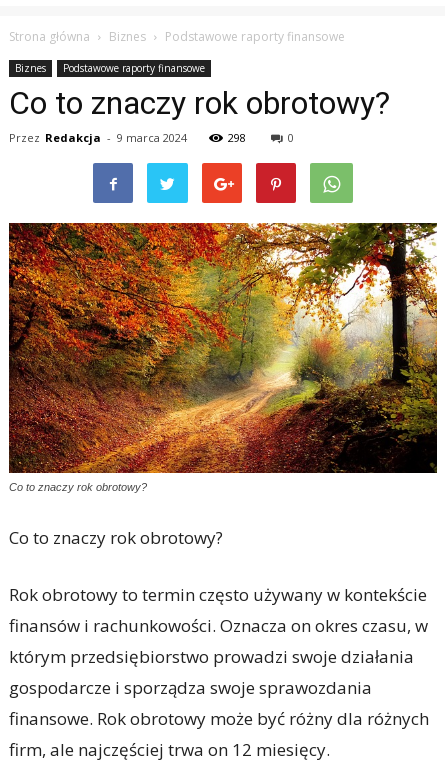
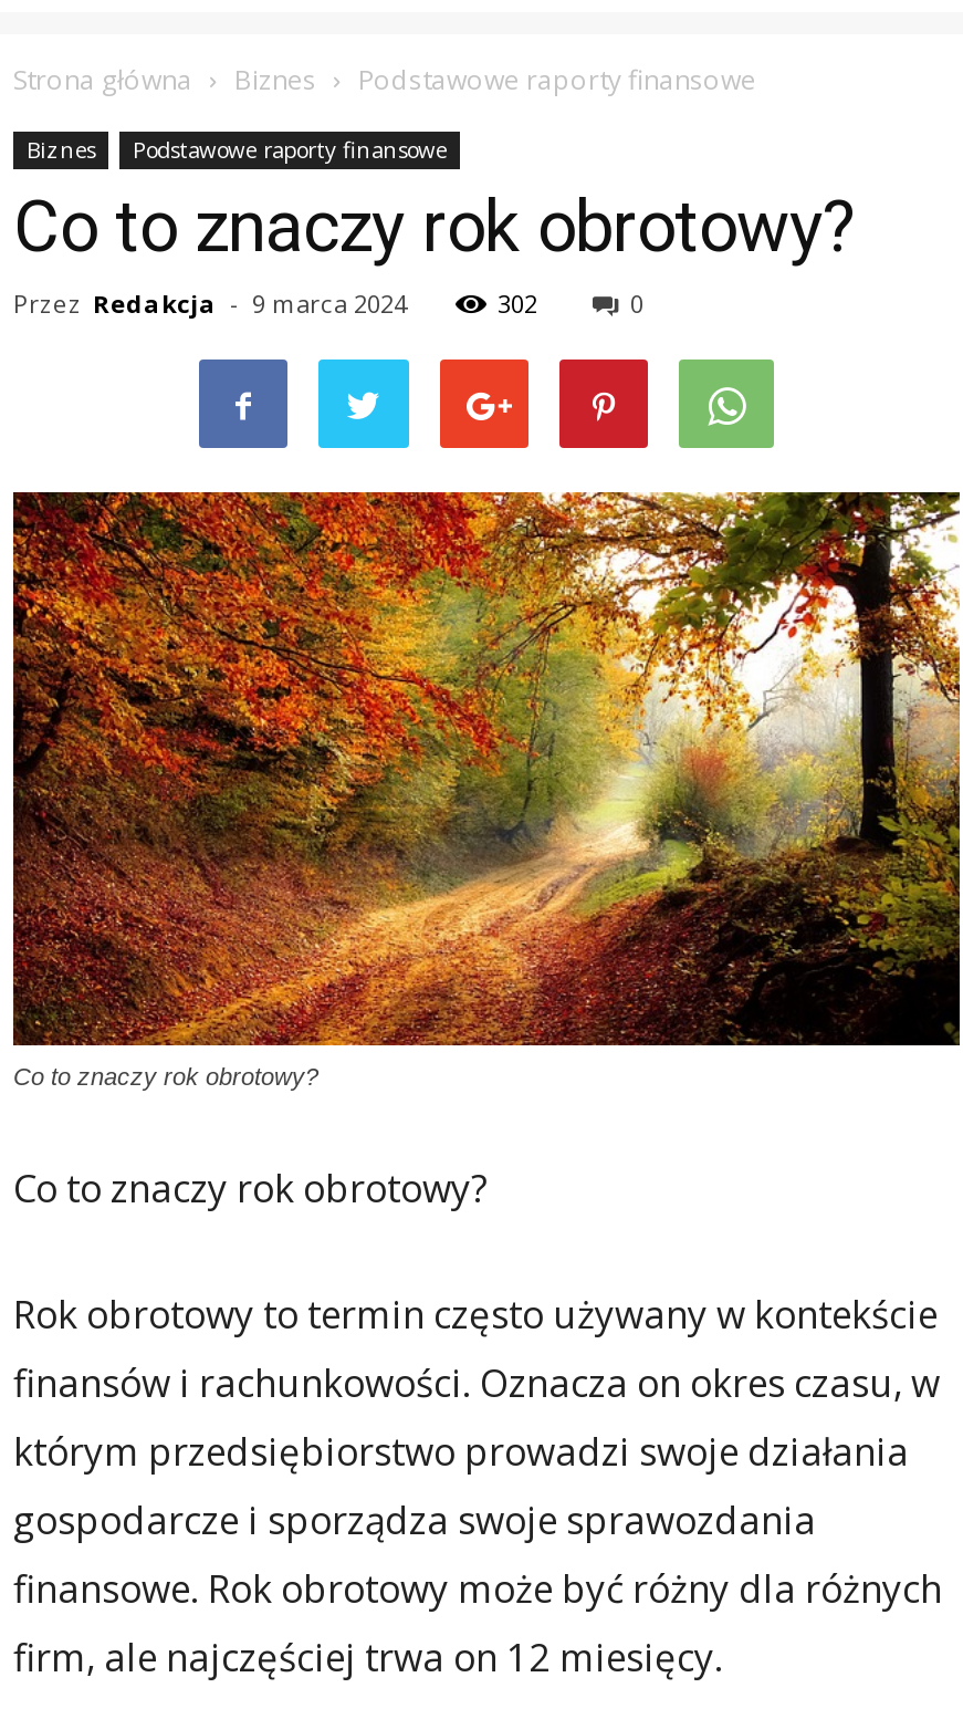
[228,130,246,145] 298 -> [498,286,537,320] 302

